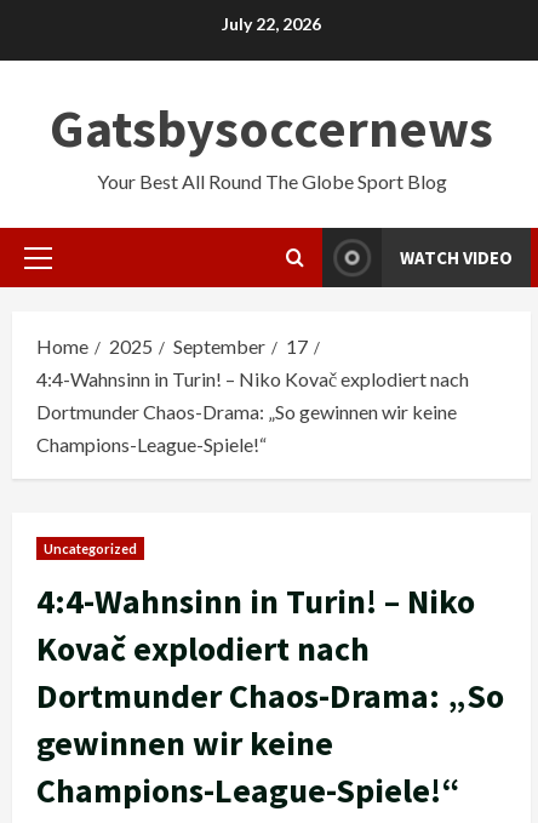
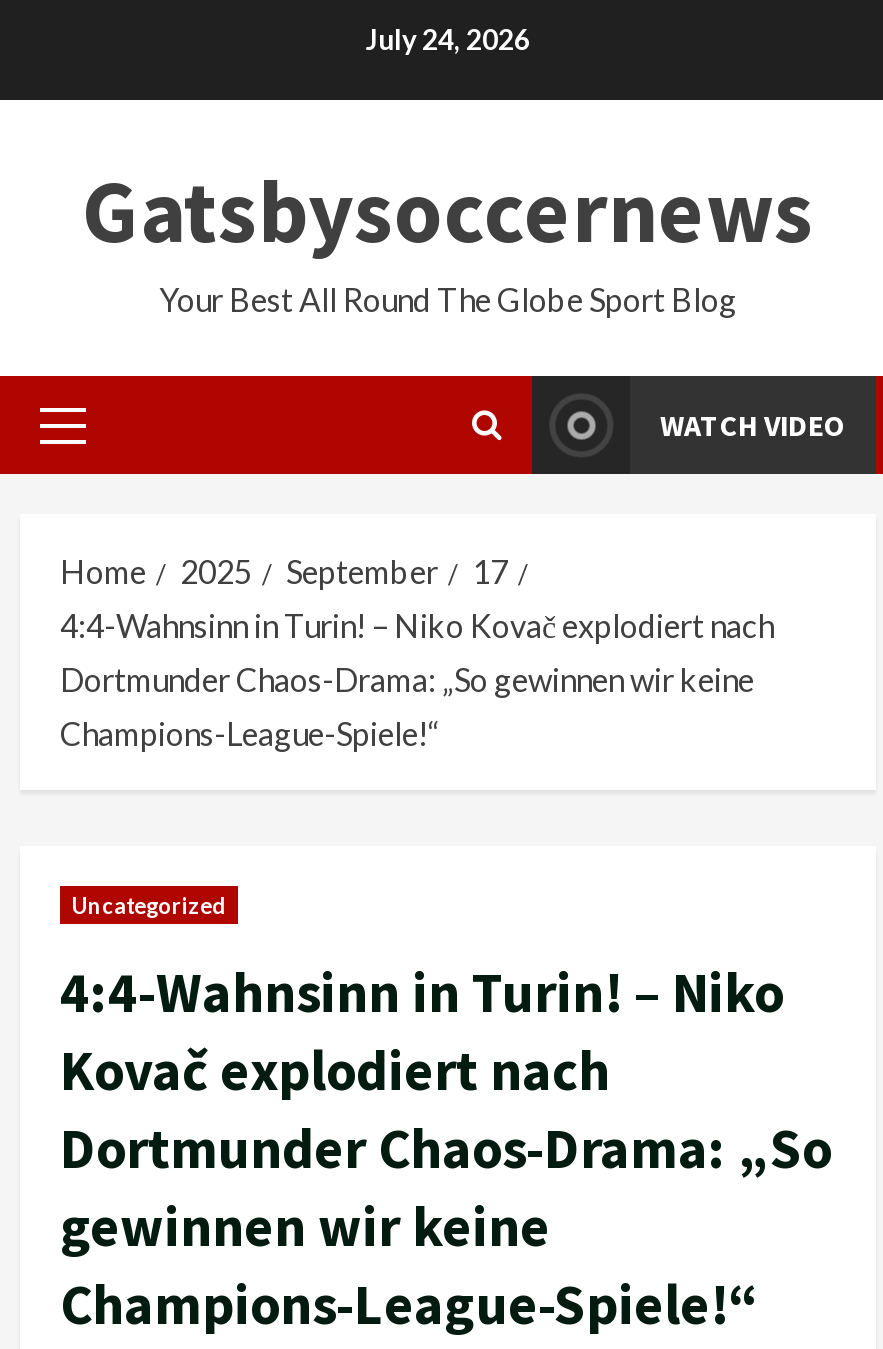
[222,13,321,34] July 22, 2026 -> [366,22,530,56] July 24, 2026

